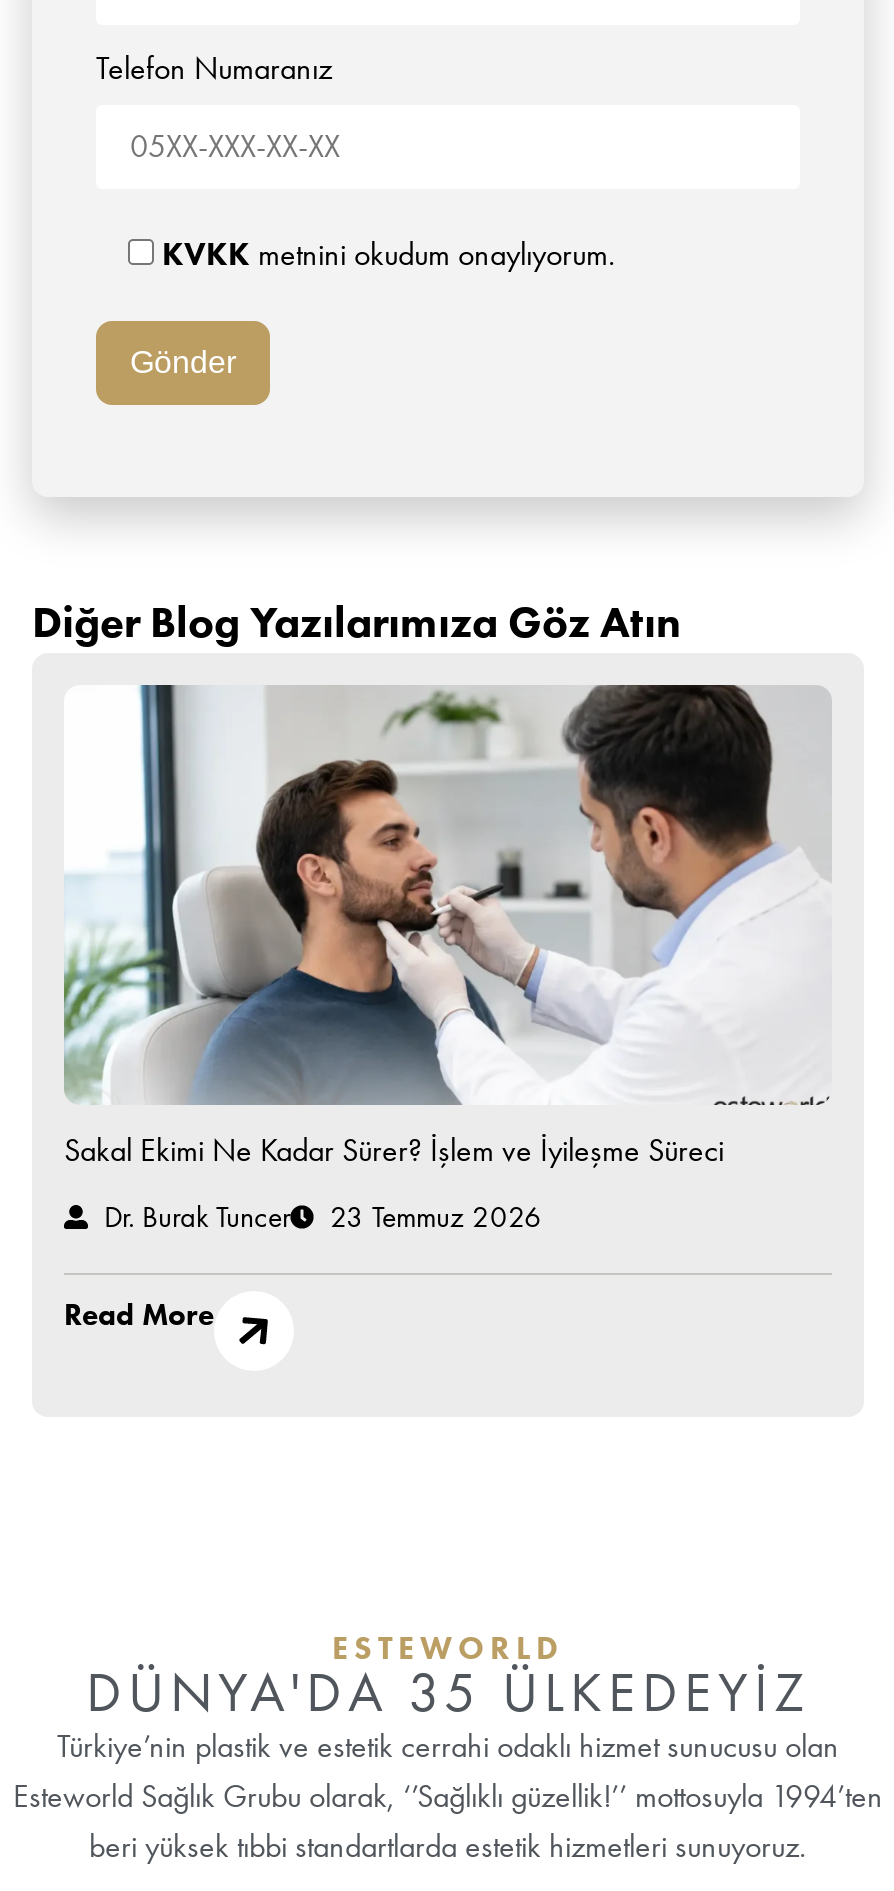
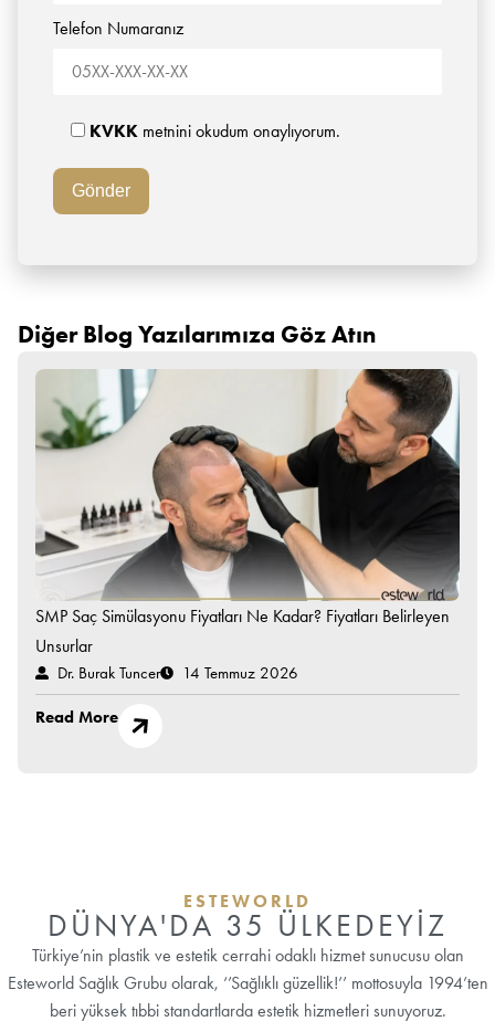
[62,683,832,1169] [image] | Sakal Ekimi Ne Kadar Sürer? İşlem ve İyileşme Süreci -> [34,368,461,656] [image] | SMP Saç Simülasyonu Fiyatları Ne Kadar? Fiyatları Belirleyen | Unsurlar
[104,1199,542,1235] Dr. Burak Tuncer 23 Temmuz 2026 -> [57,663,298,683] Dr. Burak Tuncer 14 Temmuz 2026

